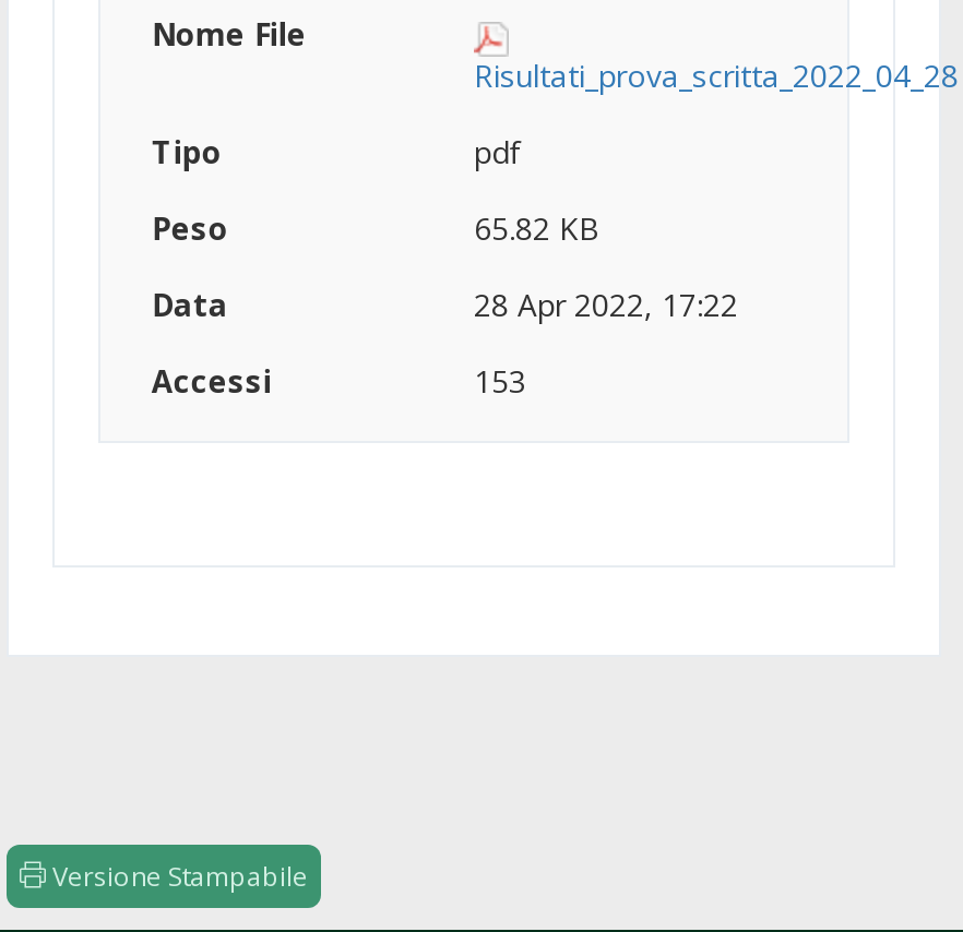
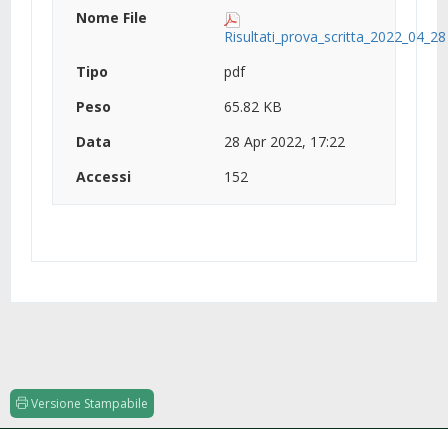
[474,360,526,402] 153 -> [224,167,248,186] 152

